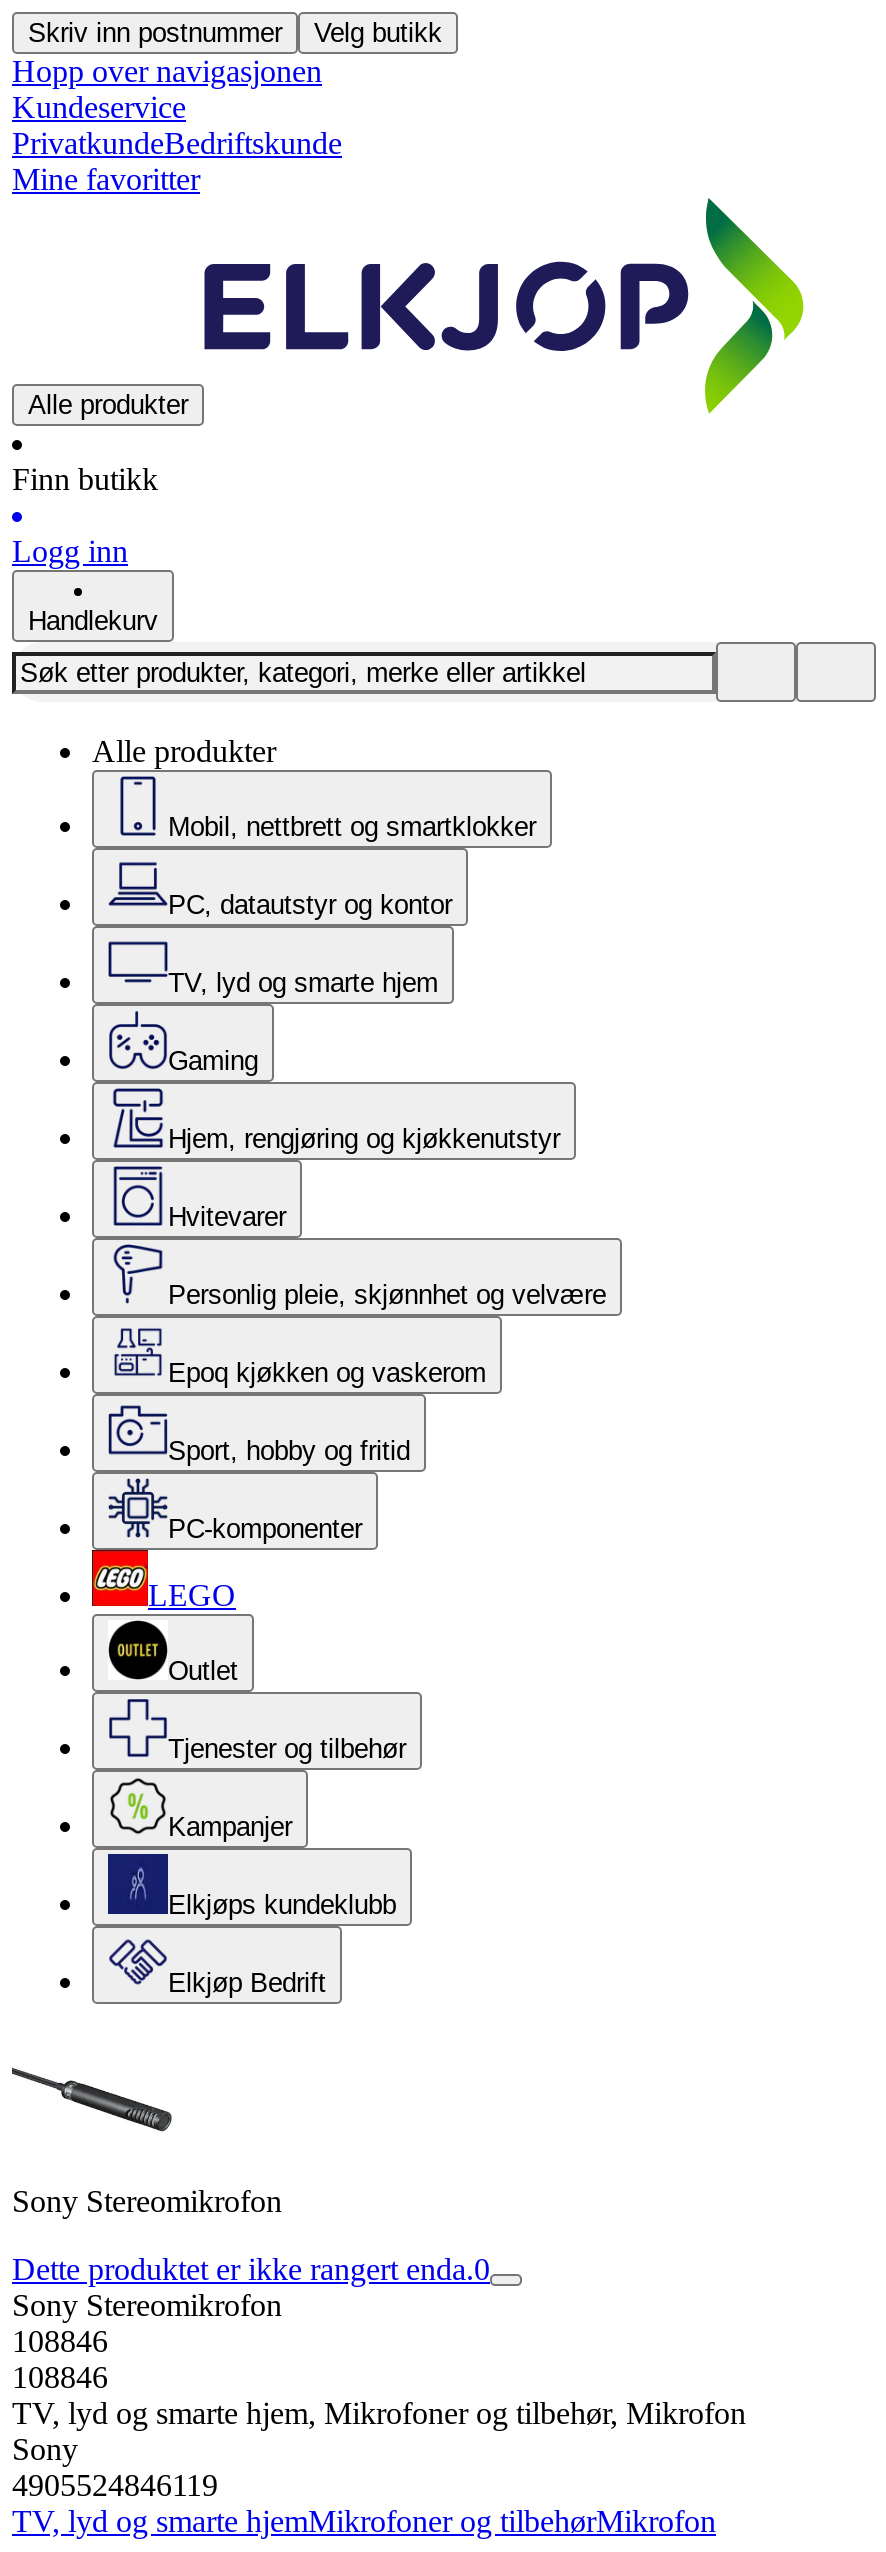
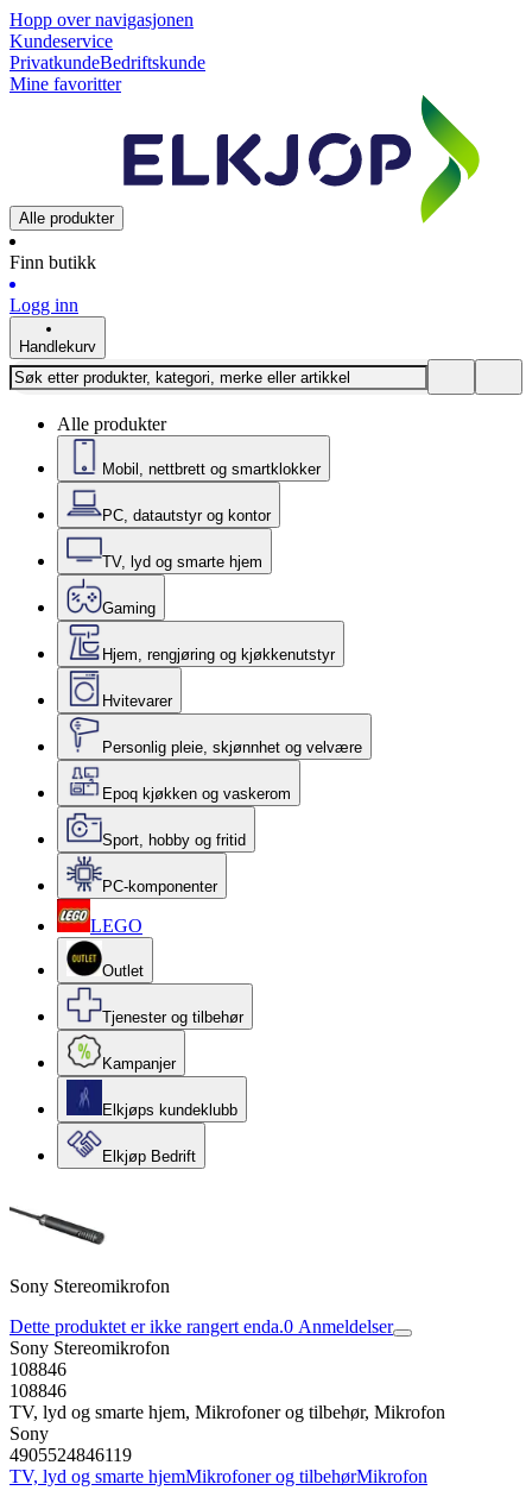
[28,18,442,48] Skriv inn postnummer | Velg butikk -> none
[12,2252,490,2286] Dette produktet er ikke rangert enda.0 -> [9,1316,393,1337] Dette produktet er ikke rangert enda.0 Anmeldelser

